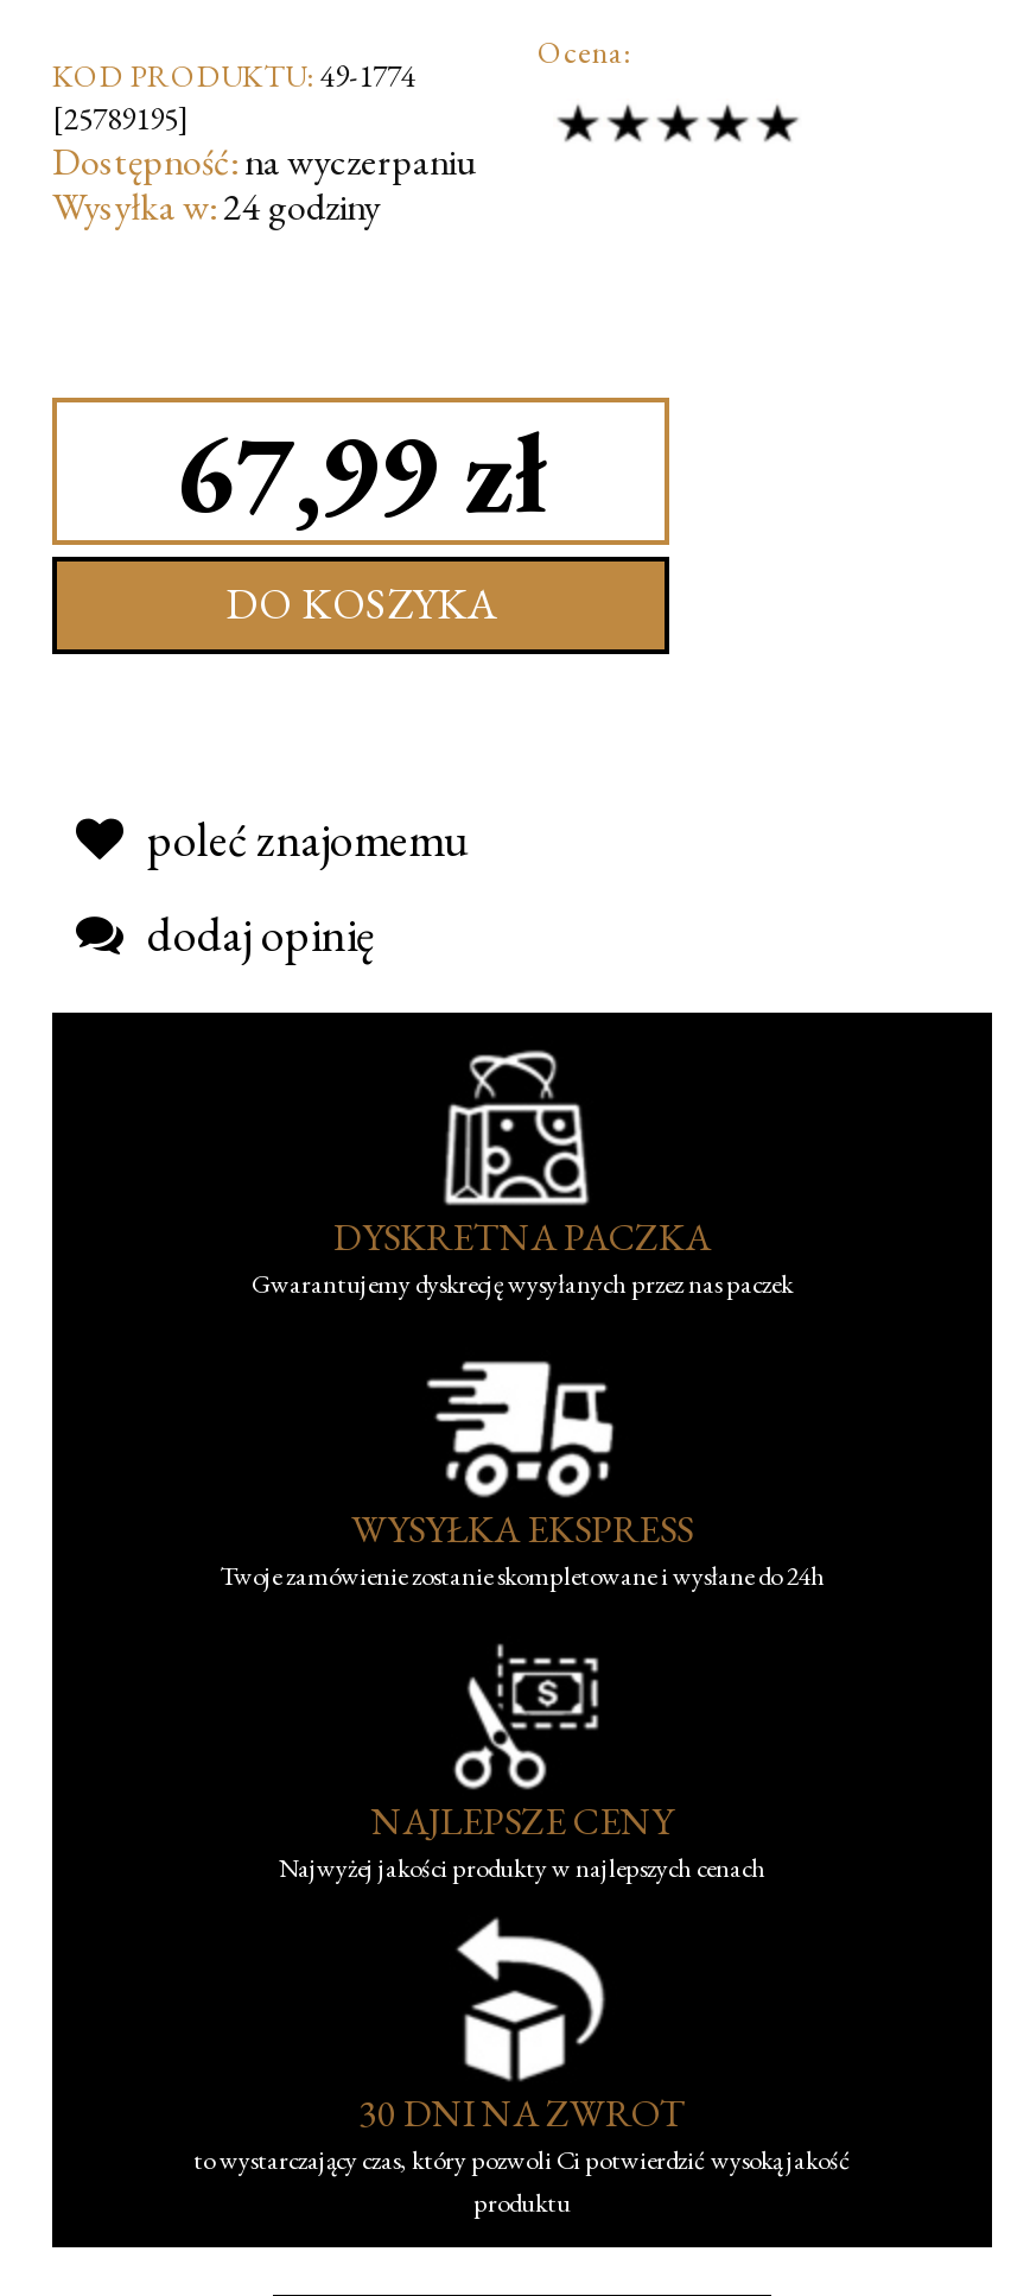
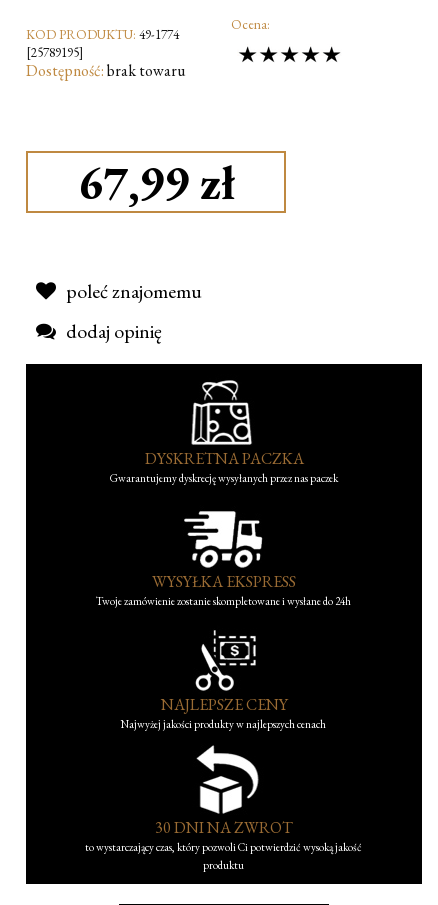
[52,136,475,231] Dostępność: na wyczerpaniu | Wysyłka w: 24 godziny -> [26,60,185,81] Dostępność: brak towaru
[225,576,496,631] DO KOSZYKA -> none

